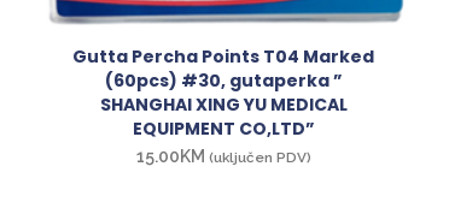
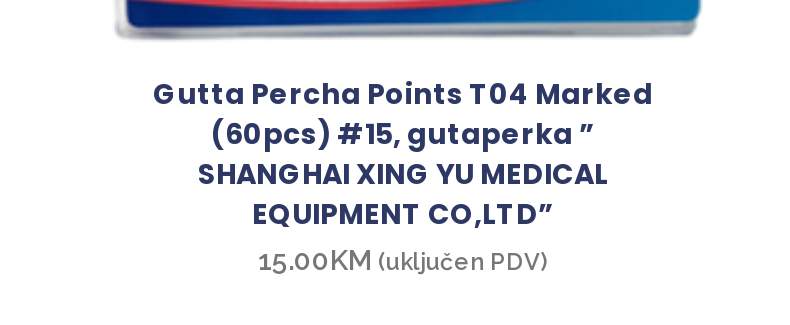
[104,69,342,93] (60pcs) #30, gutaperka ” -> [211,115,595,155] (60pcs) #15, gutaperka ”

